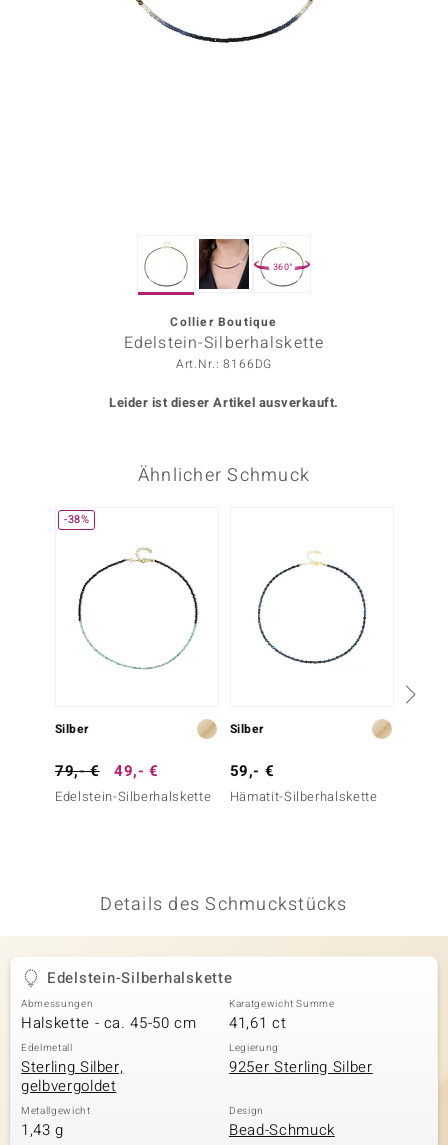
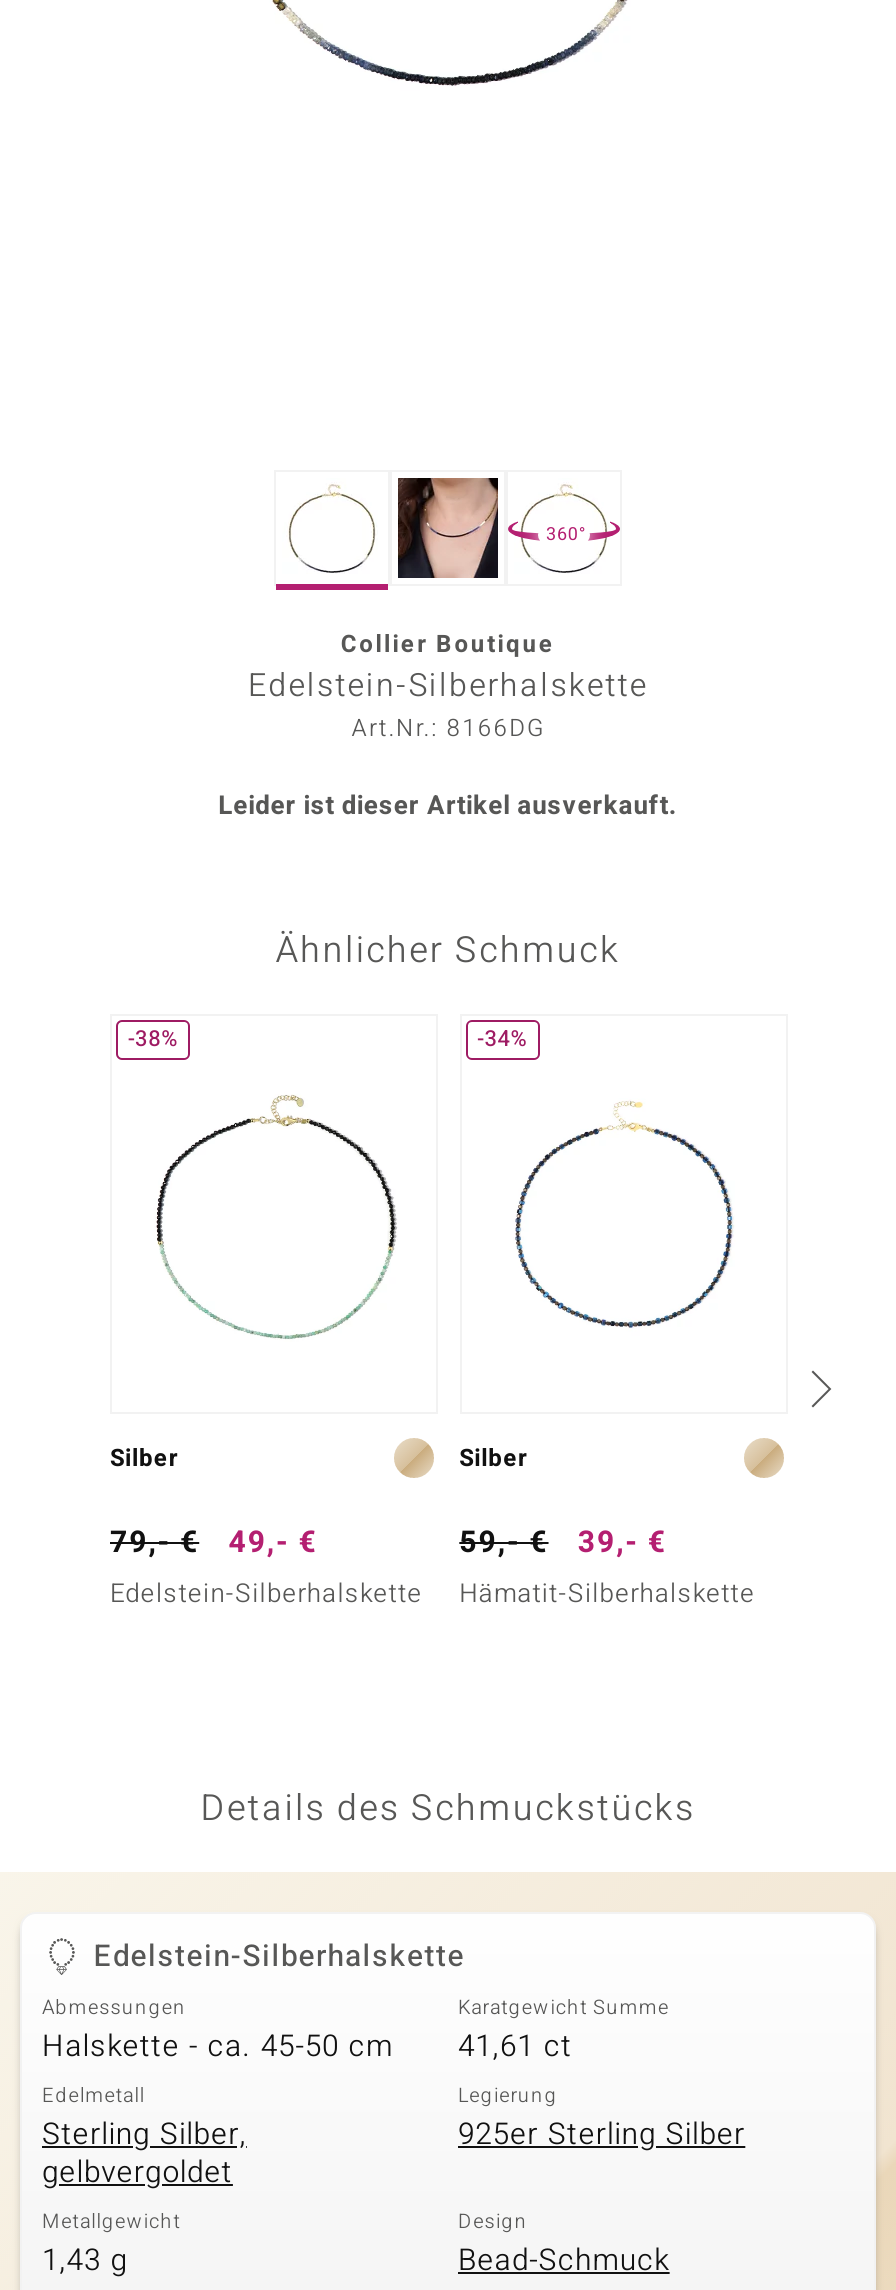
none -> [477,1022,528,1056] -34%
none -> [578,1520,667,1564] 39,- €

